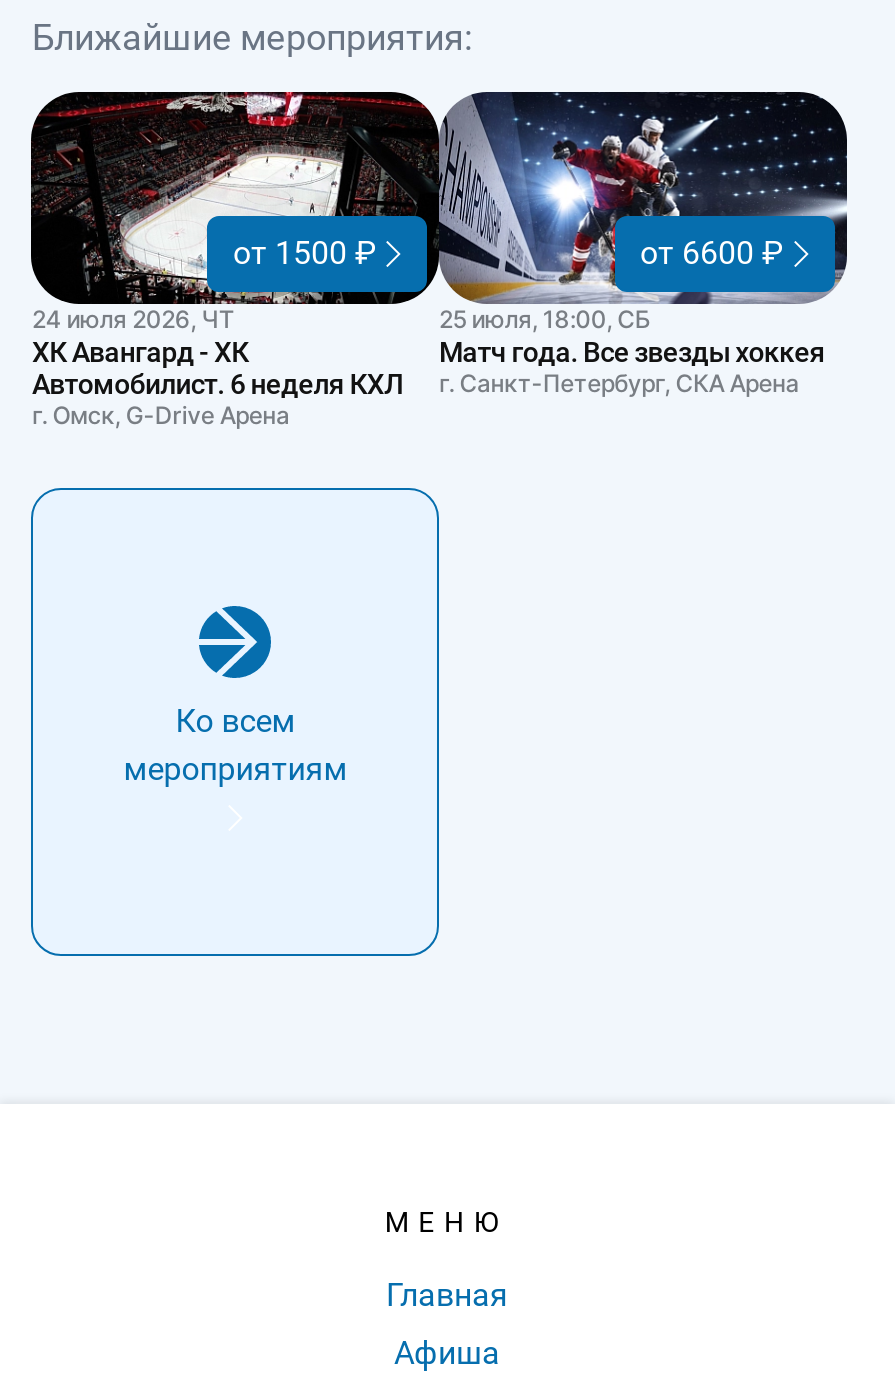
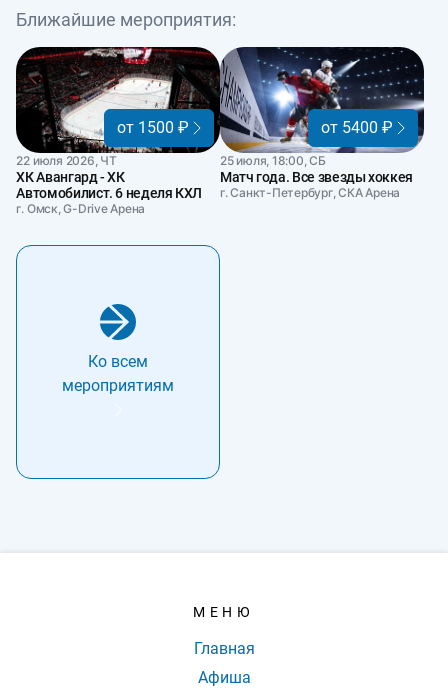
[640,233,784,271] от 6600 ₽ -> [320,118,392,137] от 5400 ₽
[32,303,234,333] 24 июля 2026, ЧТ -> [16,153,117,168] 22 июля 2026, ЧТ

